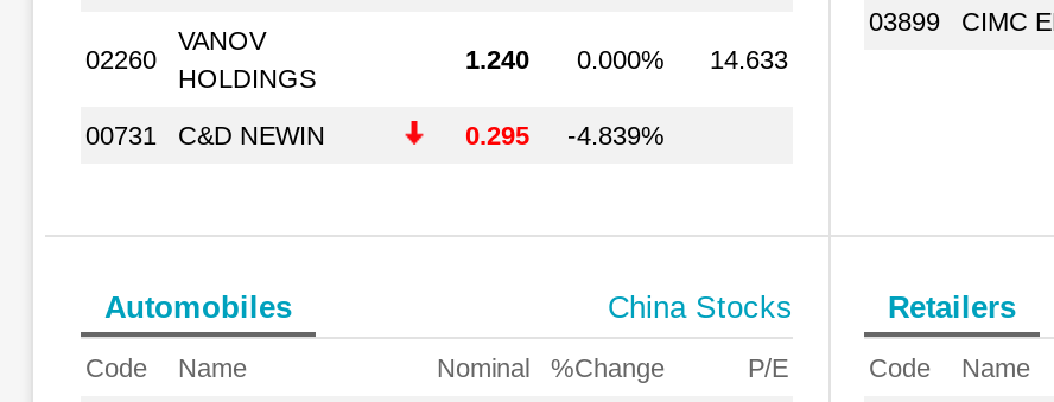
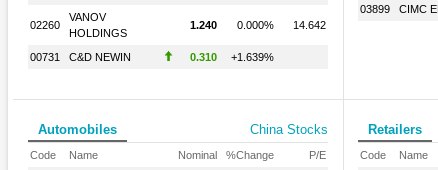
[465,45,788,74] 1.240 0.000% 14.633 -> [190,19,326,31] 1.240 0.000% 14.642
[465,121,529,149] 0.295 -> [190,51,217,63] 0.310
[567,121,665,149] -4.839% -> [231,51,274,63] +1.639%

